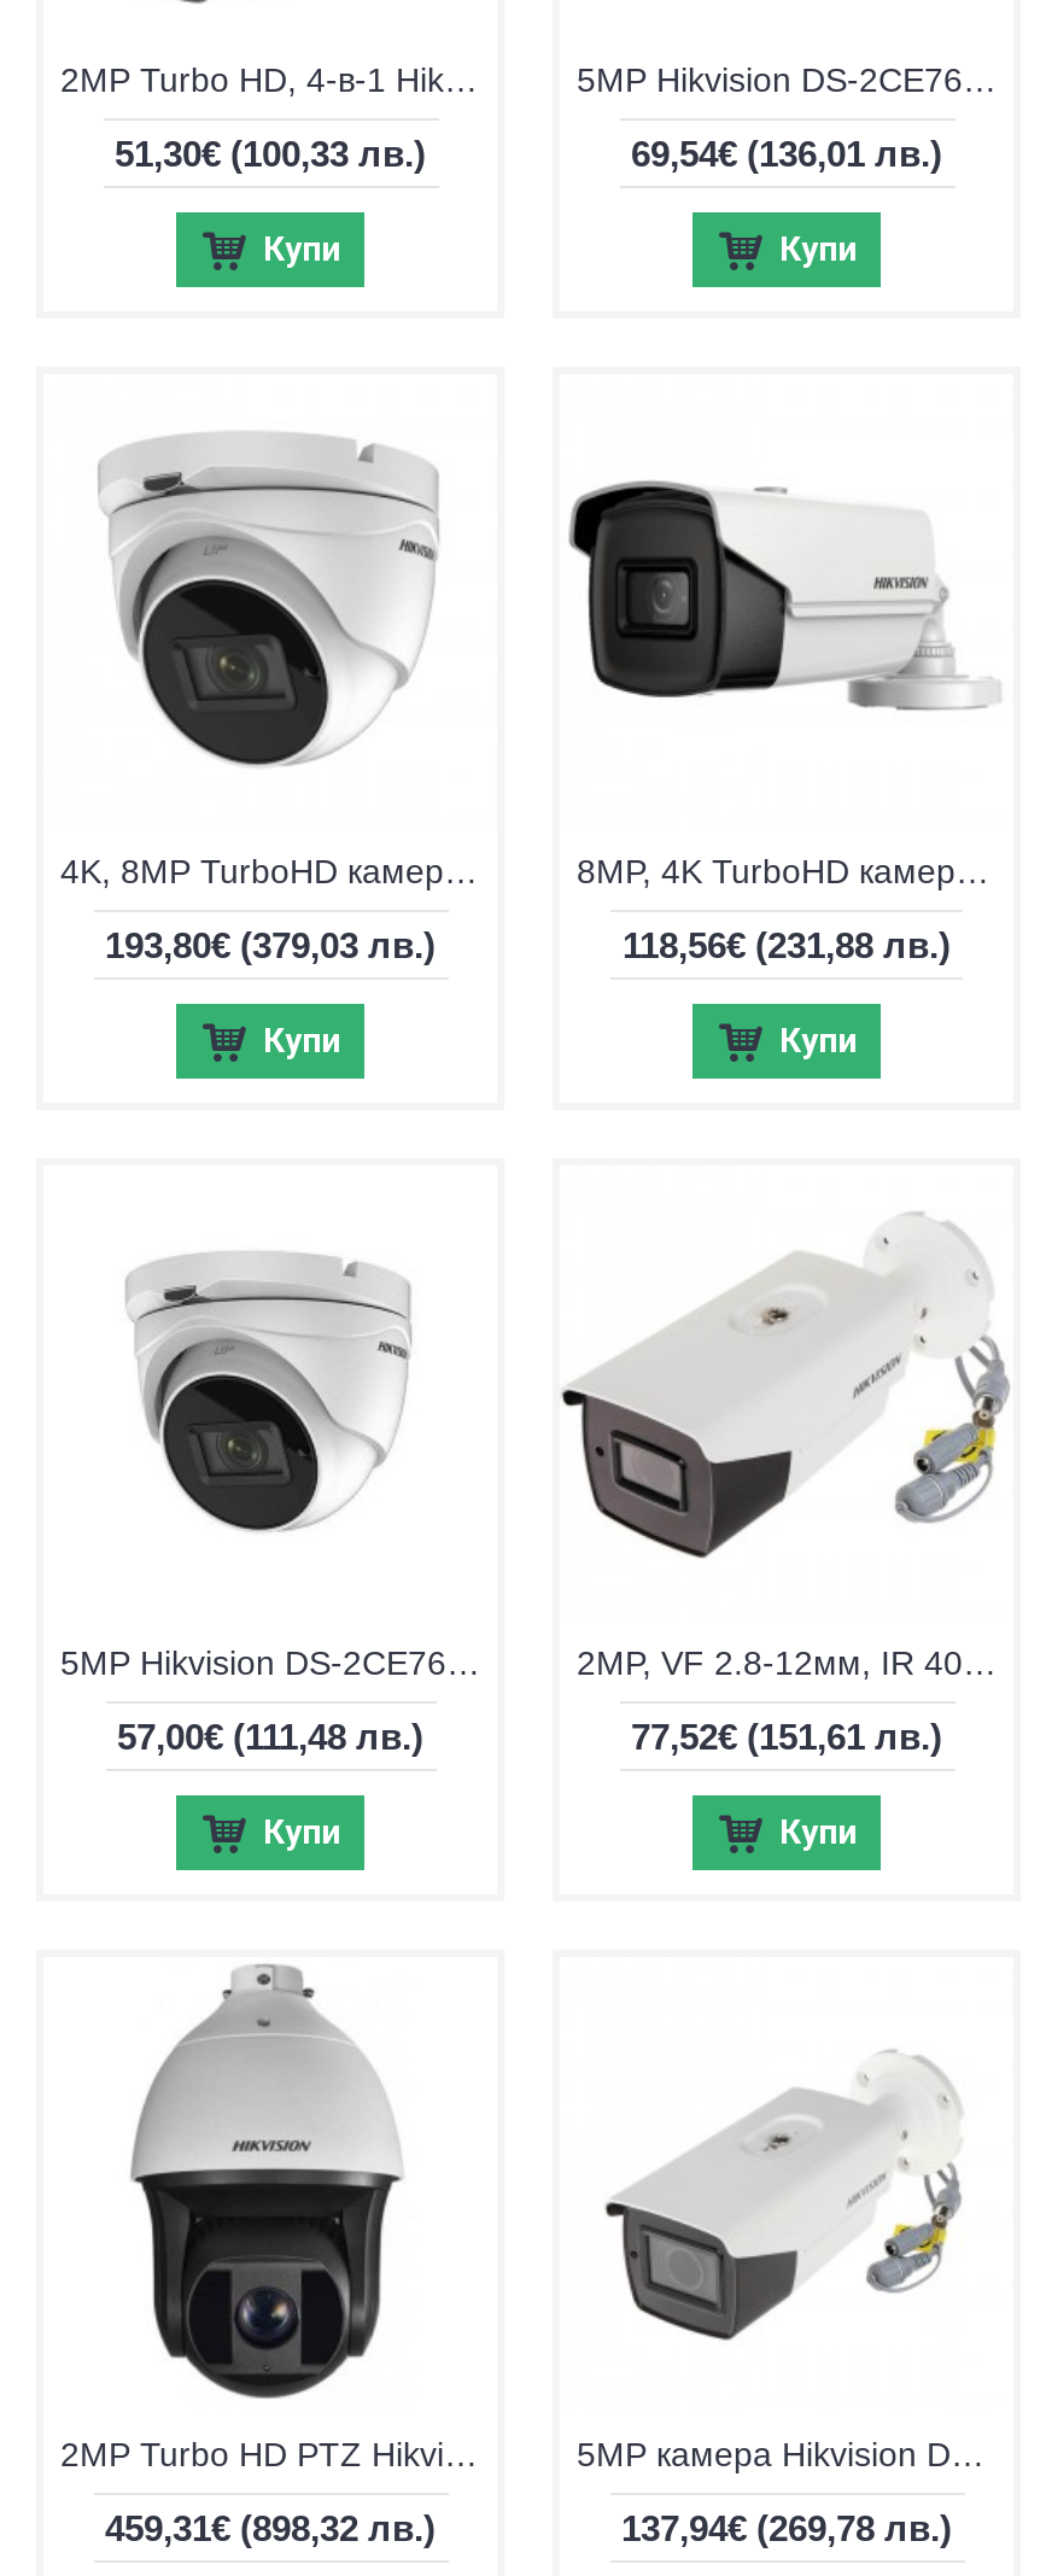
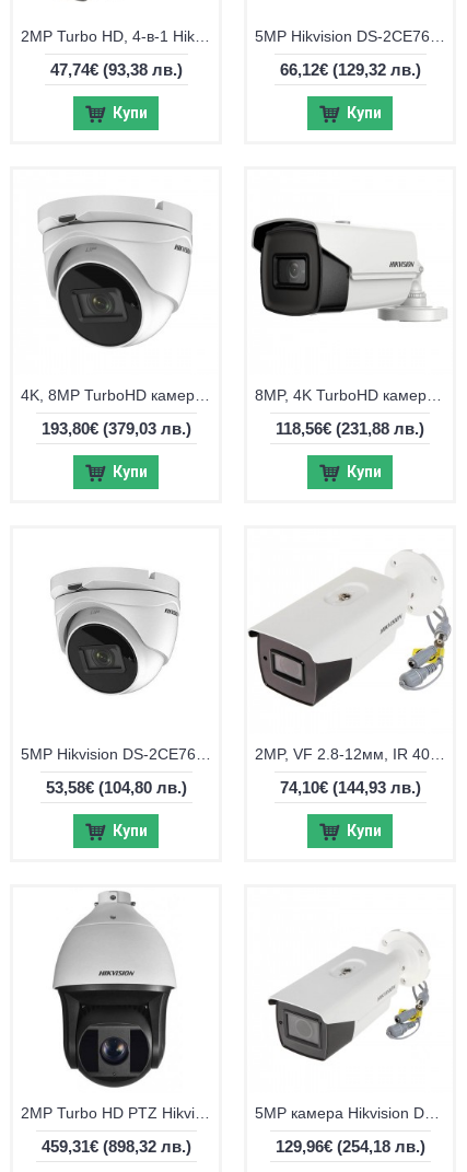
[115,133,426,174] 51,30€(100,33 лв.) -> [50,60,182,79] 47,74€(93,38 лв.)
[631,133,942,174] 69,54€(136,01 лв.) -> [279,60,421,79] 66,12€(129,32 лв.)
[117,1716,423,1757] 57,00€(111,48 лв.) -> [45,778,186,797] 53,58€(104,80 лв.)
[631,1716,942,1757] 77,52€(151,61 лв.) -> [279,778,421,797] 74,10€(144,93 лв.)
[621,2507,952,2548] 137,94€(269,78 лв.) -> [275,1137,425,1156] 129,96€(254,18 лв.)

